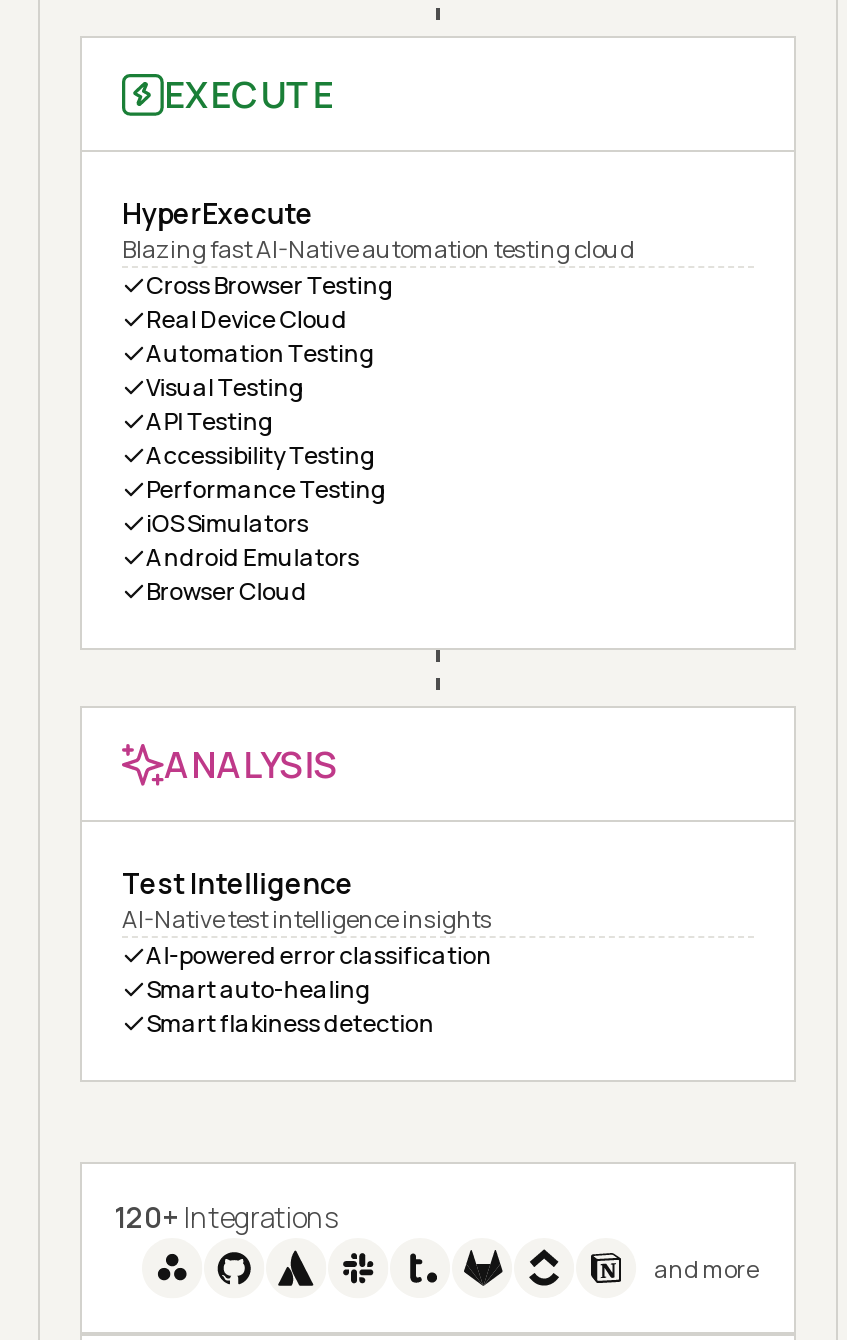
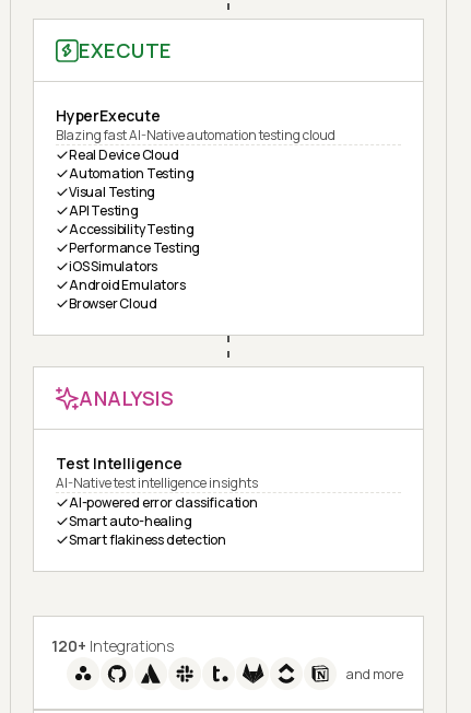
[146,268,394,302] Cross Browser Testing -> none

